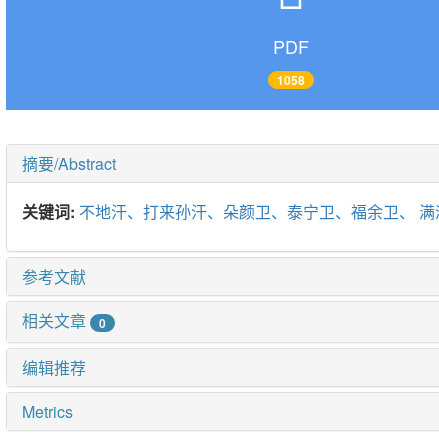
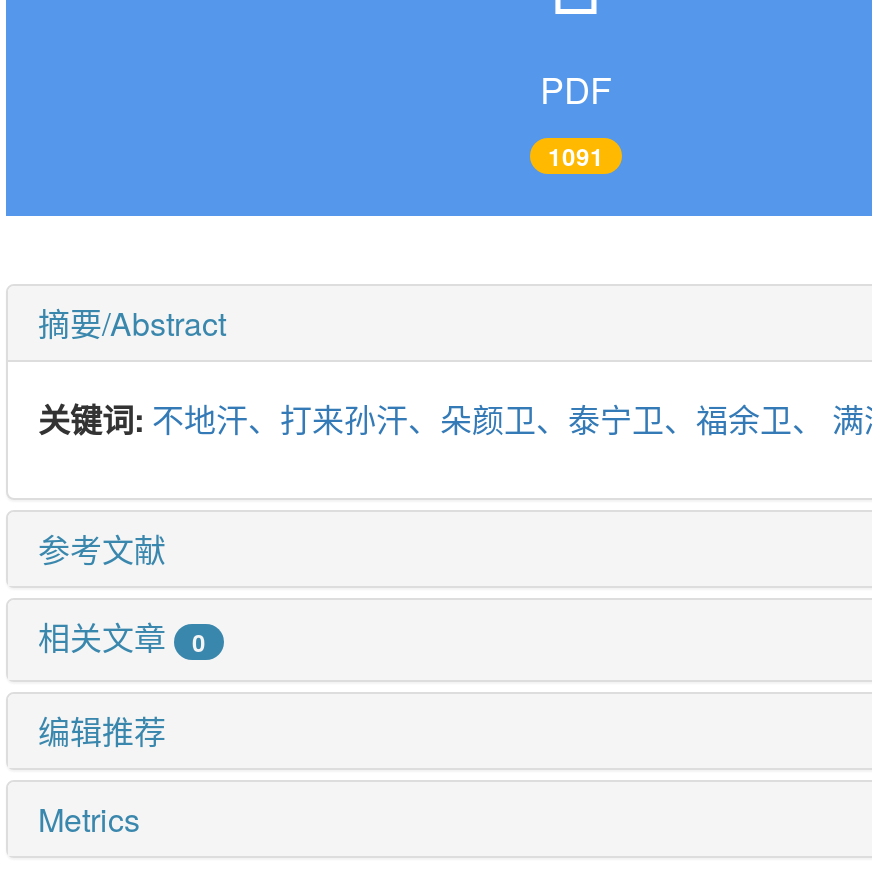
[277,71,305,89] 1058 -> [548,139,604,175] 1091

